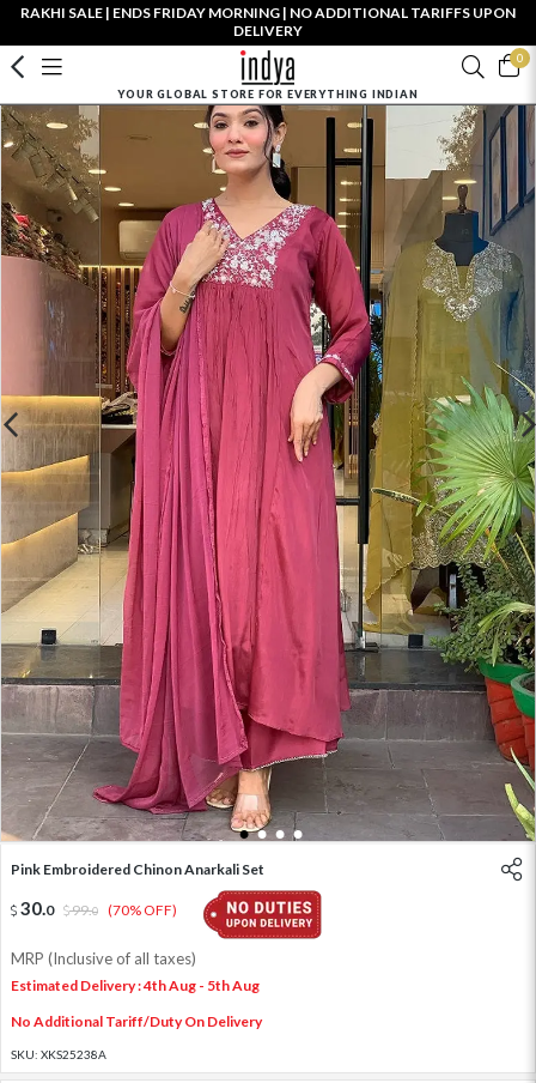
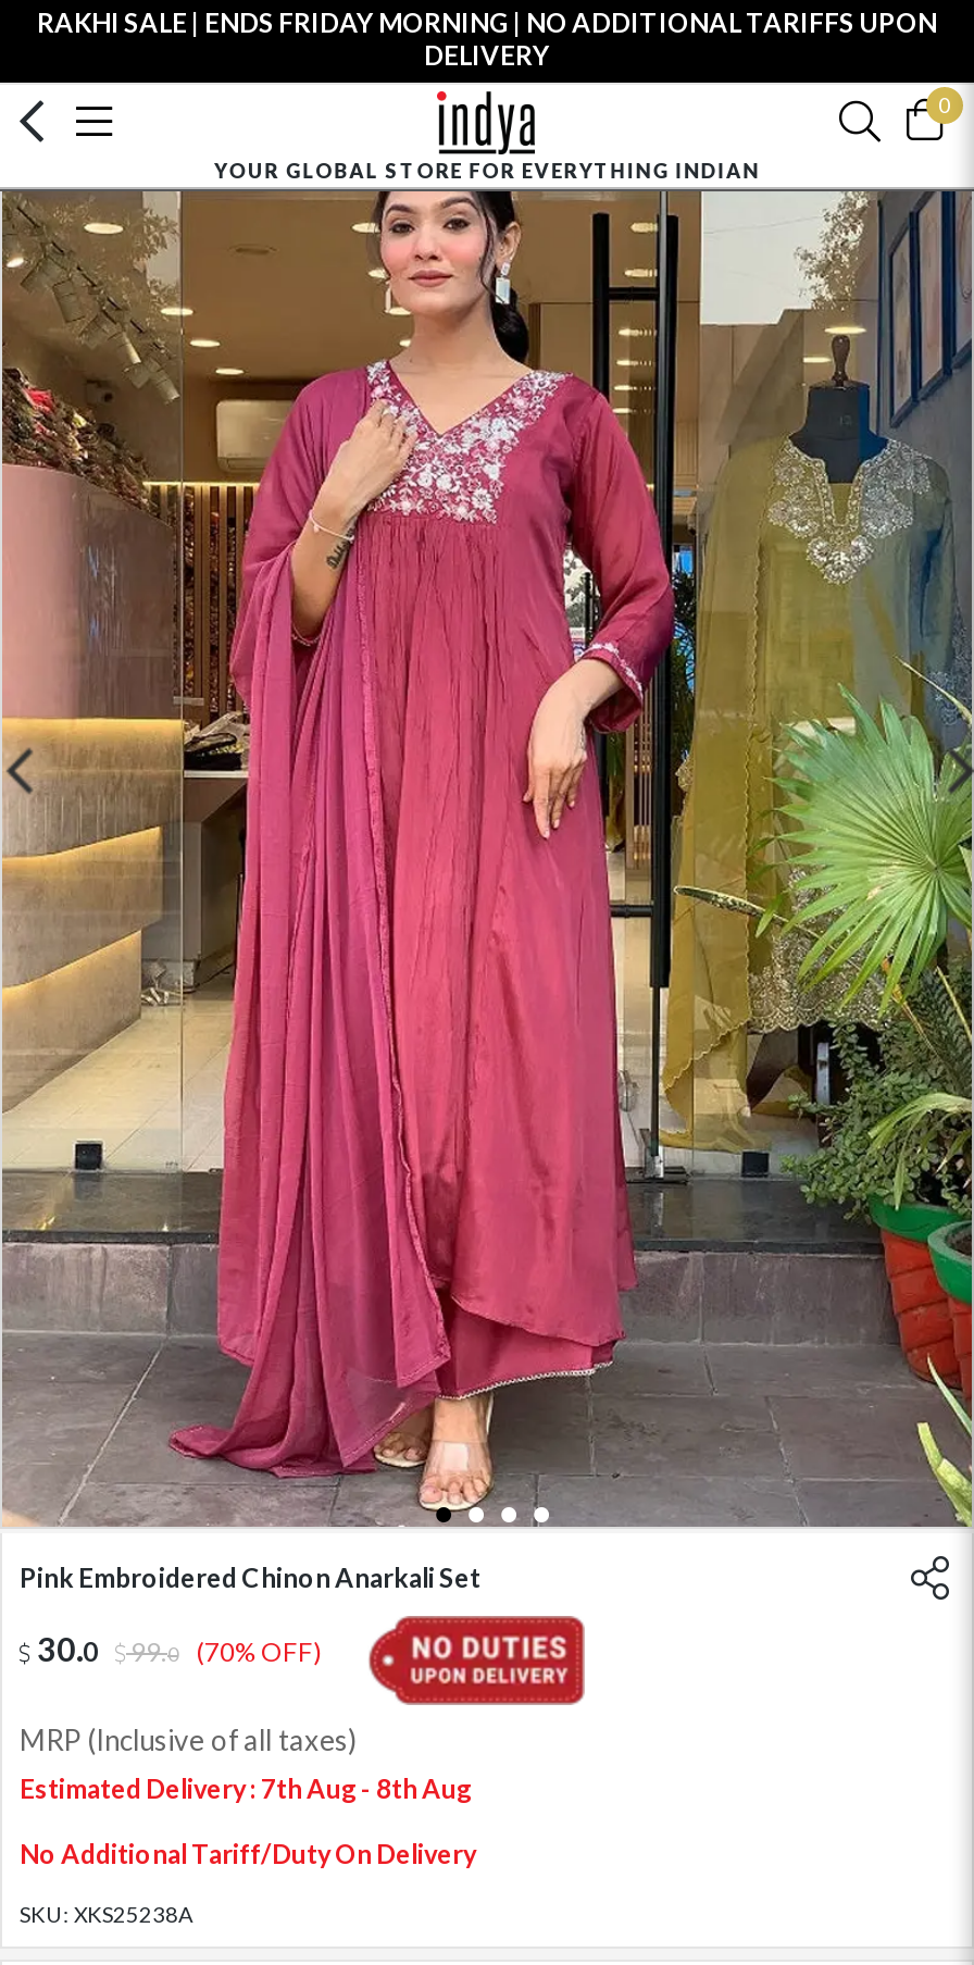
[11,976,260,994] Estimated Delivery : 4th Aug - 5th Aug -> [20,1773,472,1805] Estimated Delivery : 7th Aug - 8th Aug

